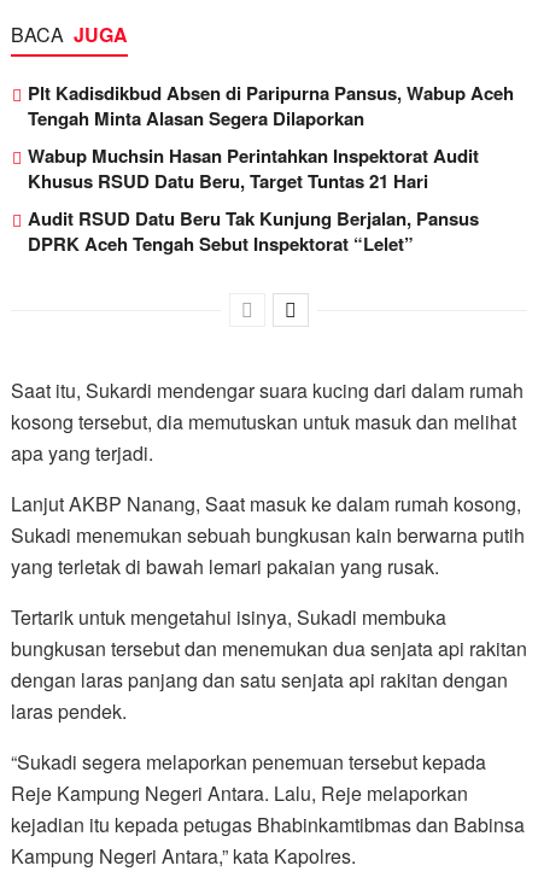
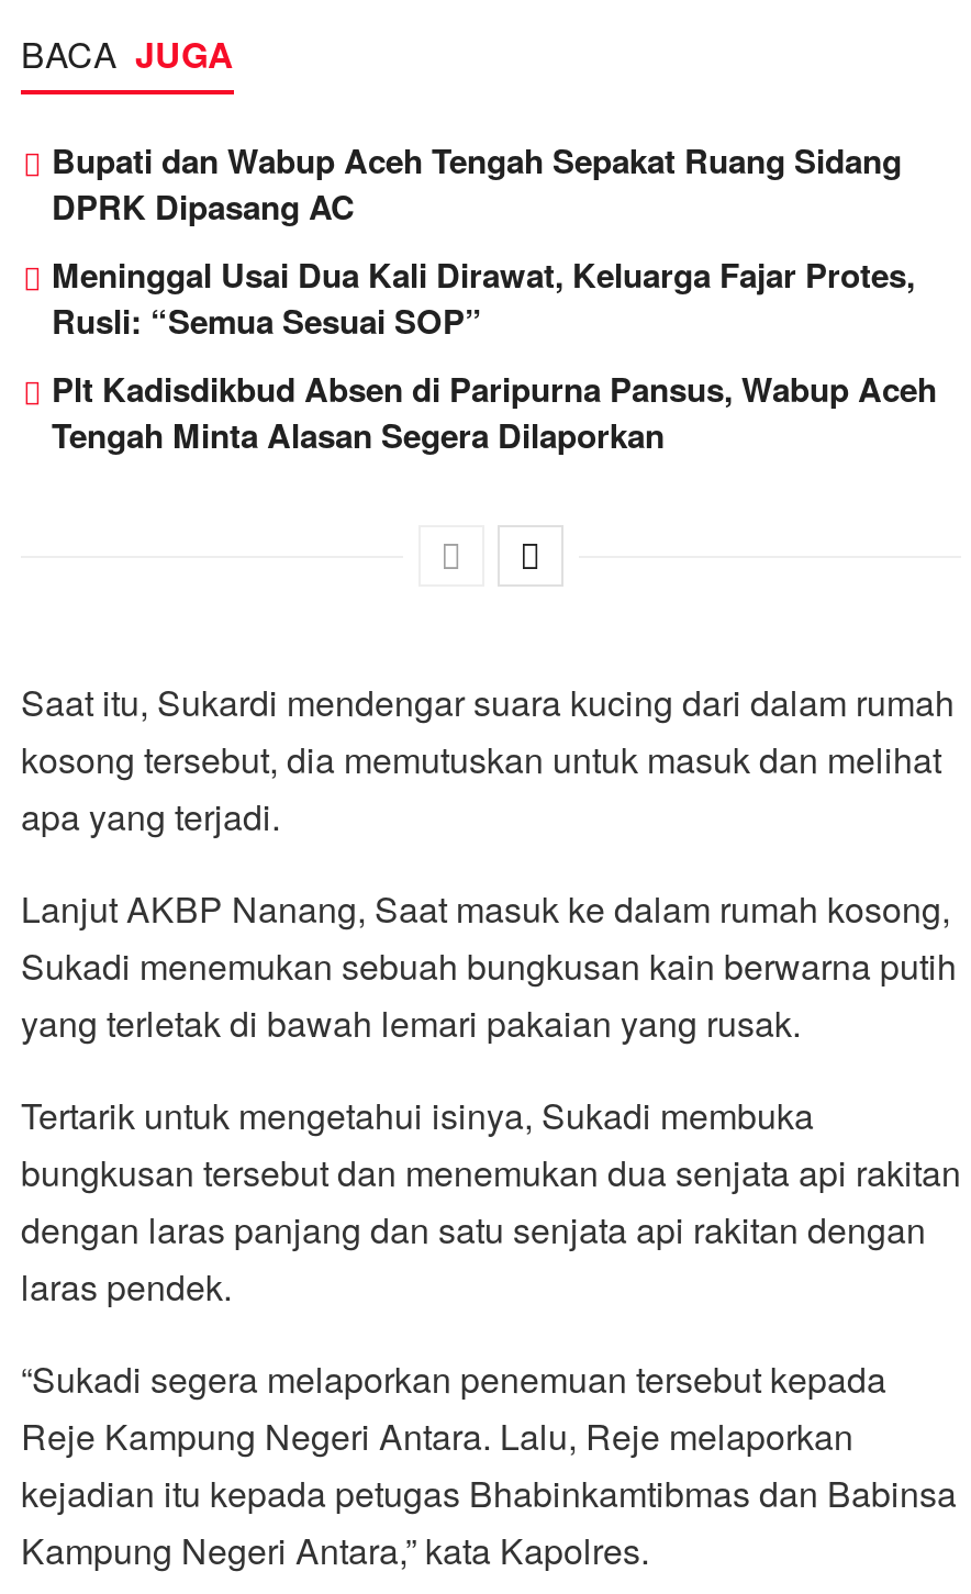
none -> [52,136,915,345] Bupati dan Wabup Aceh Tengah Sepakat Ruang Sidang | DPRK Dipasang AC | Meninggal Usai Dua Kali Dirawat, Keluarga Fajar Protes, | Rusli: “Semua Sesuai SOP”
moved [28,80,514,131] -> [52,365,937,459]: Plt Kadisdikbud Absen di Paripurna Pansus, Wabup Aceh | Tengah Minta Alasan Segera Dilaporkan
[28,142,479,257] Wabup Muchsin Hasan Perintahkan Inspektorat Audit | Khusus RSUD Datu Beru, Target Tuntas 21 Hari | Audit RSUD Datu Beru Tak Kunjung Berjalan, Pansus | DPRK Aceh Tengah Sebut Inspektorat “Lelet” -> none

